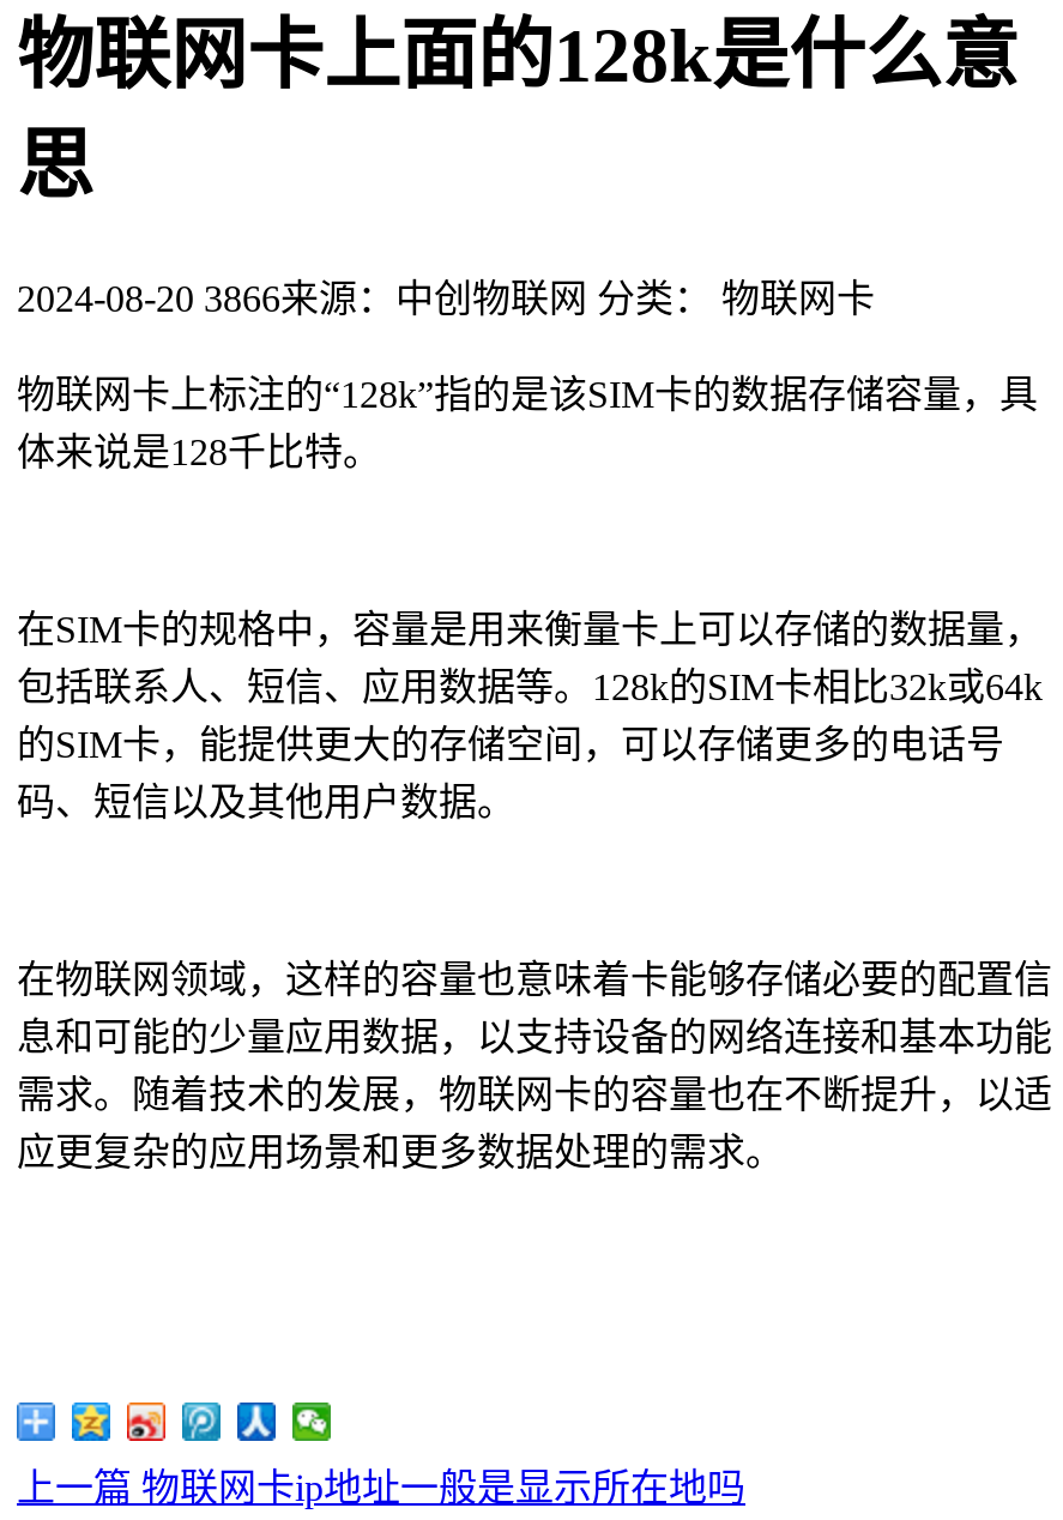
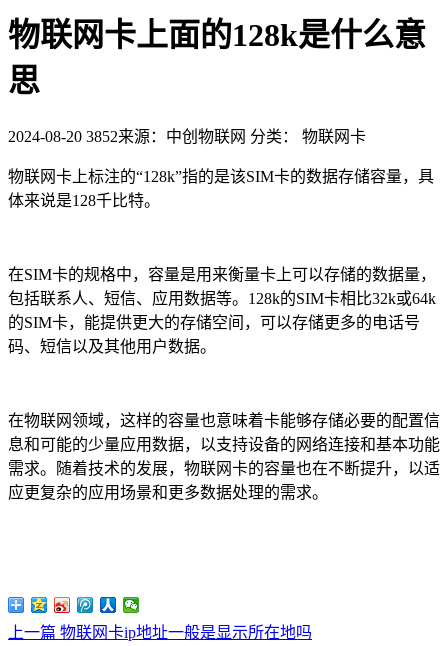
[17,278,875,319] 2024-08-20 3866来源：中创物联网 分类： 物联网卡 -> [8,128,366,145] 2024-08-20 3852来源：中创物联网 分类： 物联网卡

